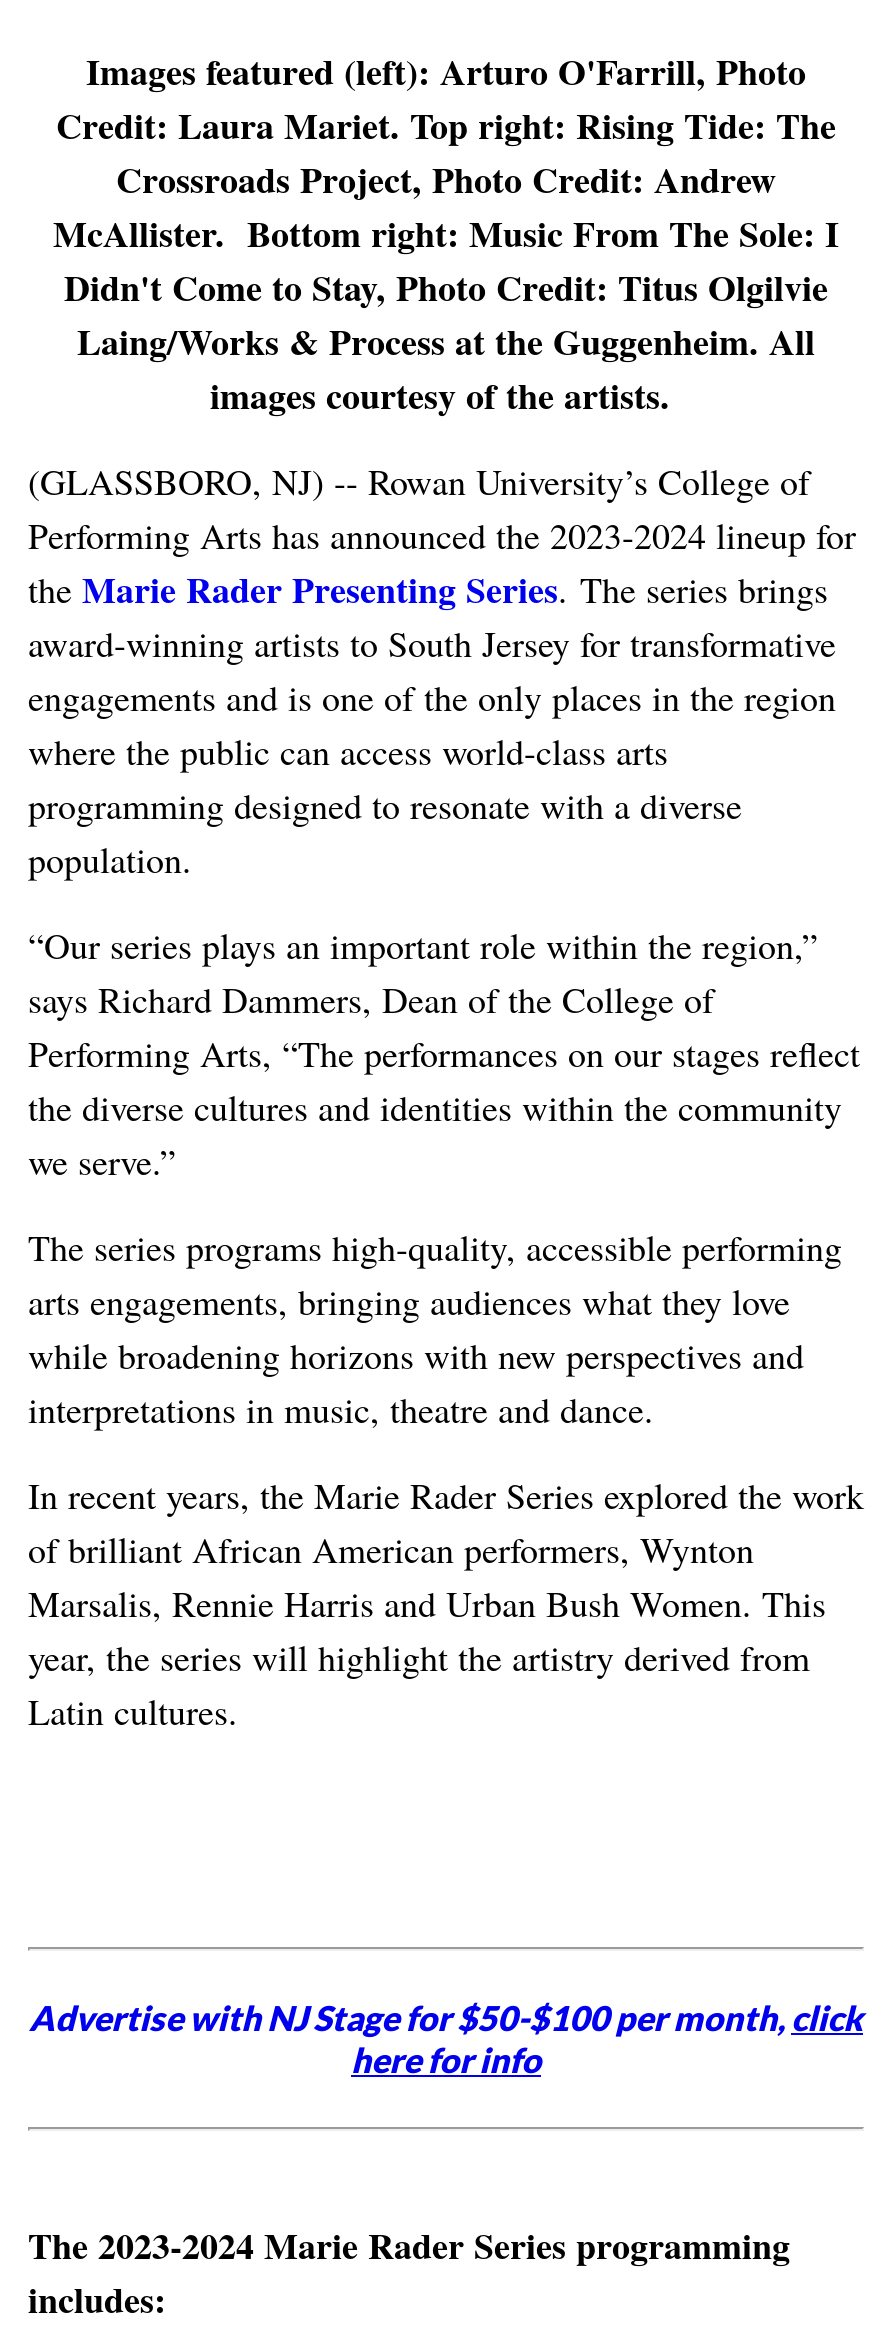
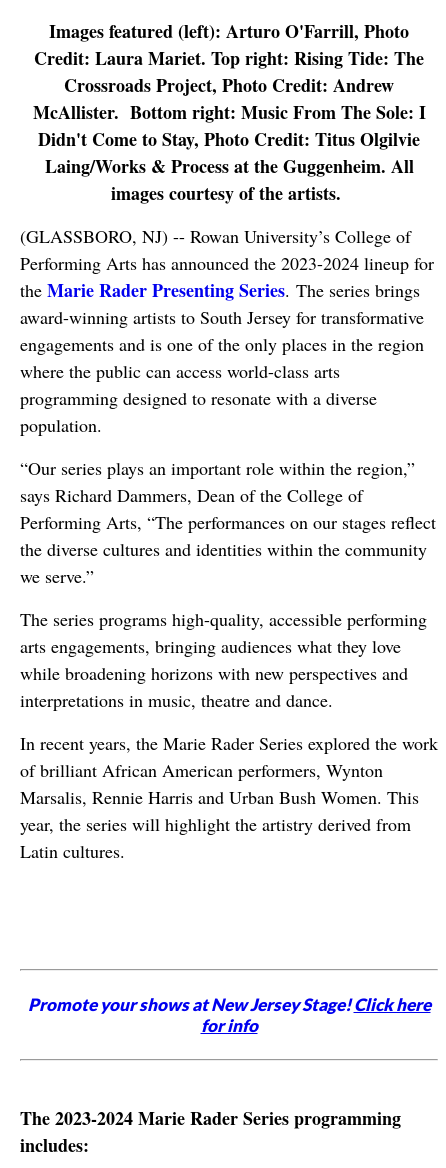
[29,1997,863,2081] Advertise with NJ Stage for $50-$100 per month, click | here for info -> [27,994,430,1036] Promote your shows at New Jersey Stage! Click here | for info

